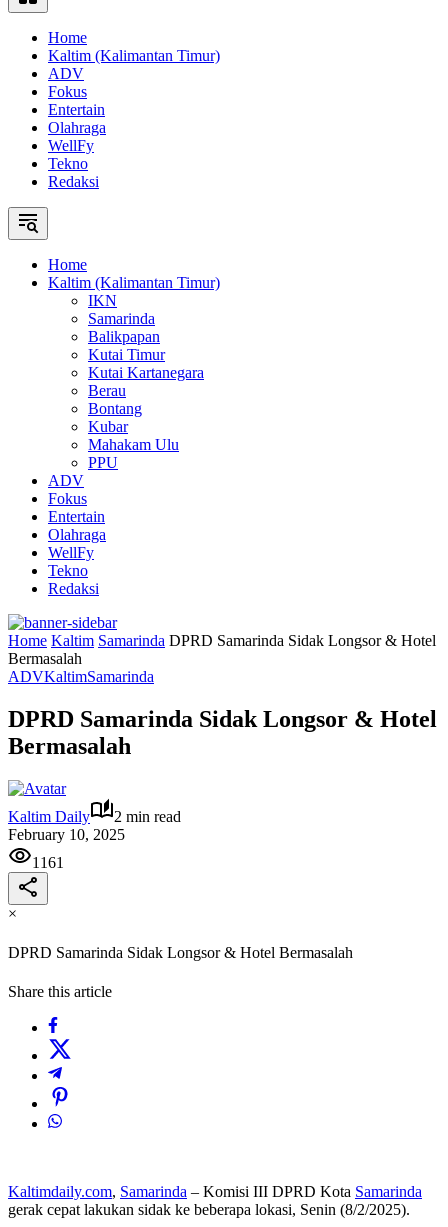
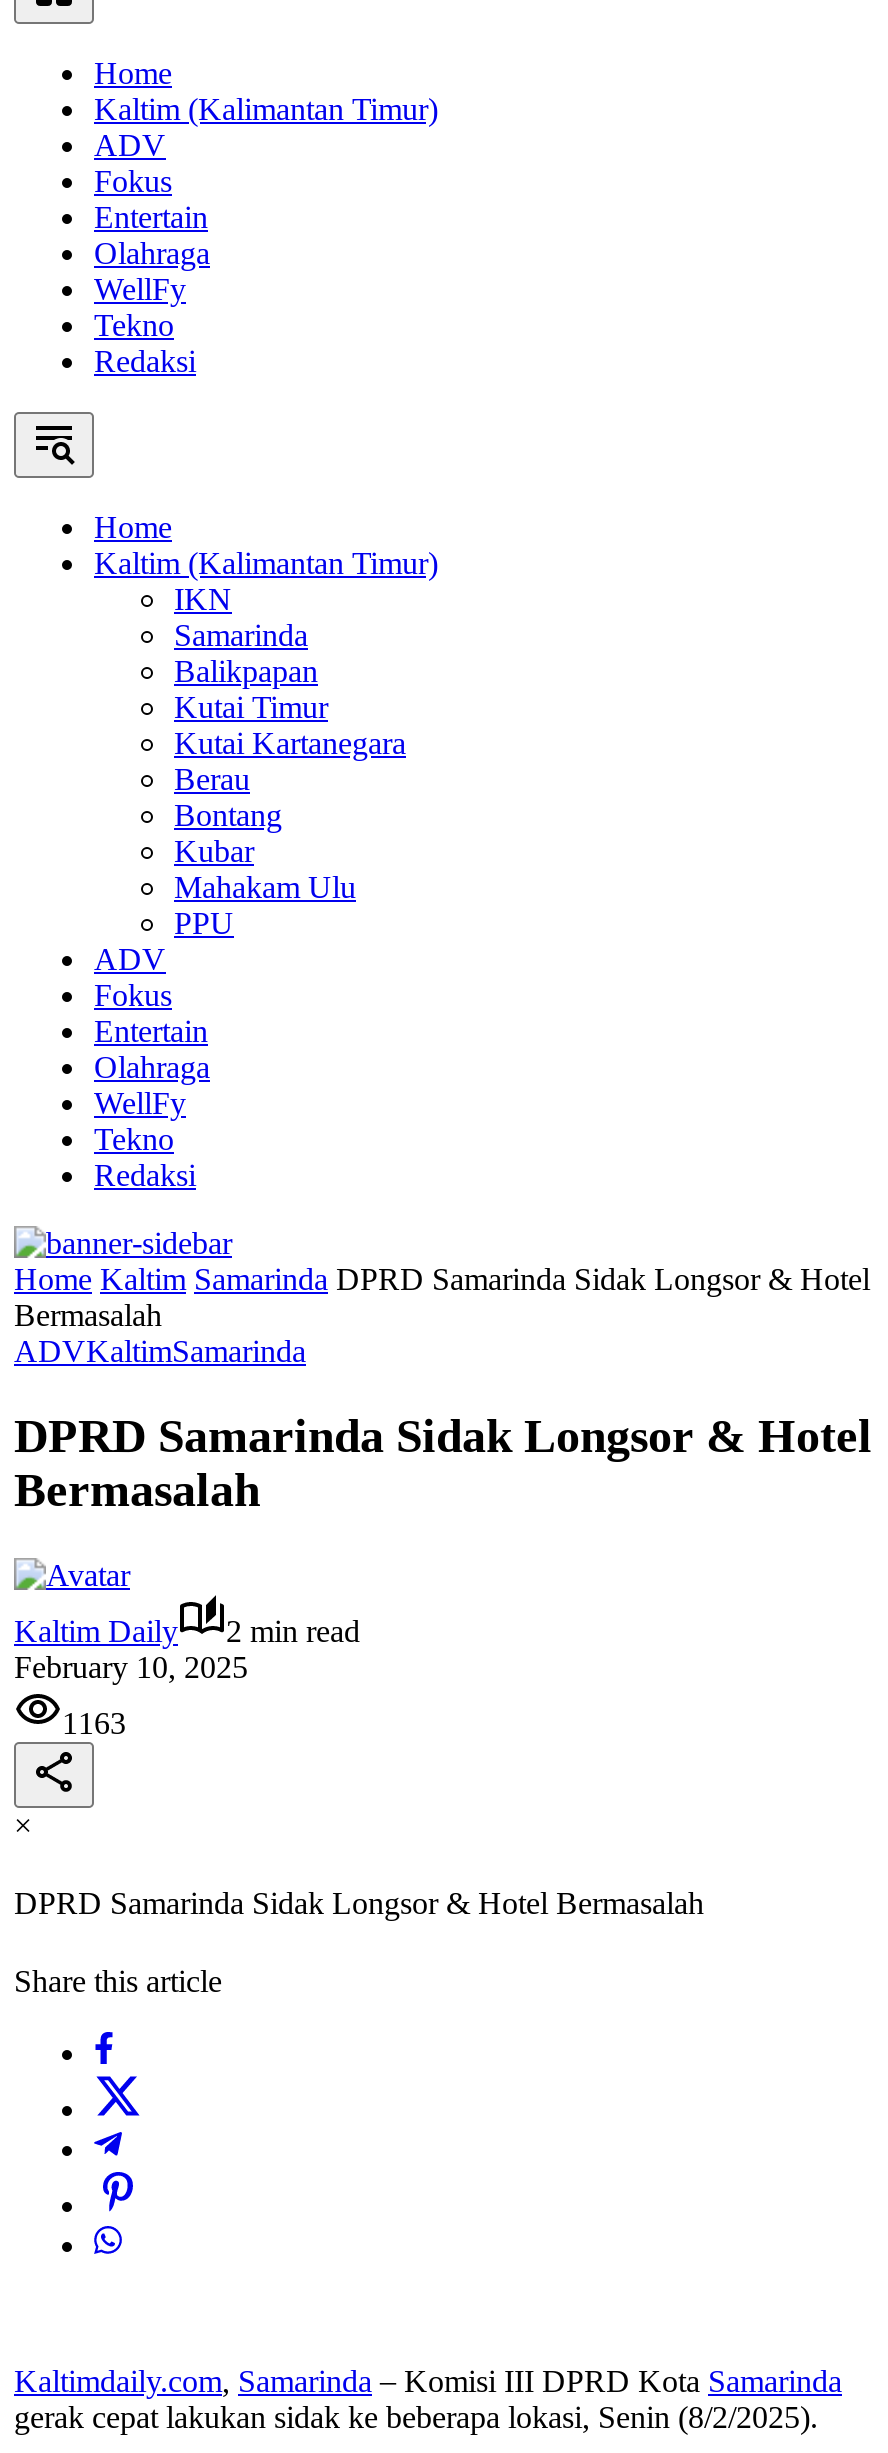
[32,854,64,871] 1161 -> [62,1706,126,1740] 1163

